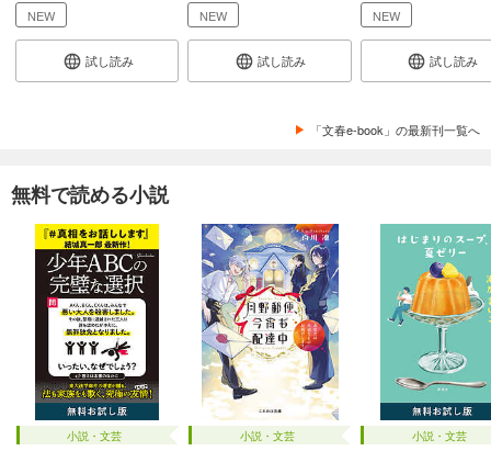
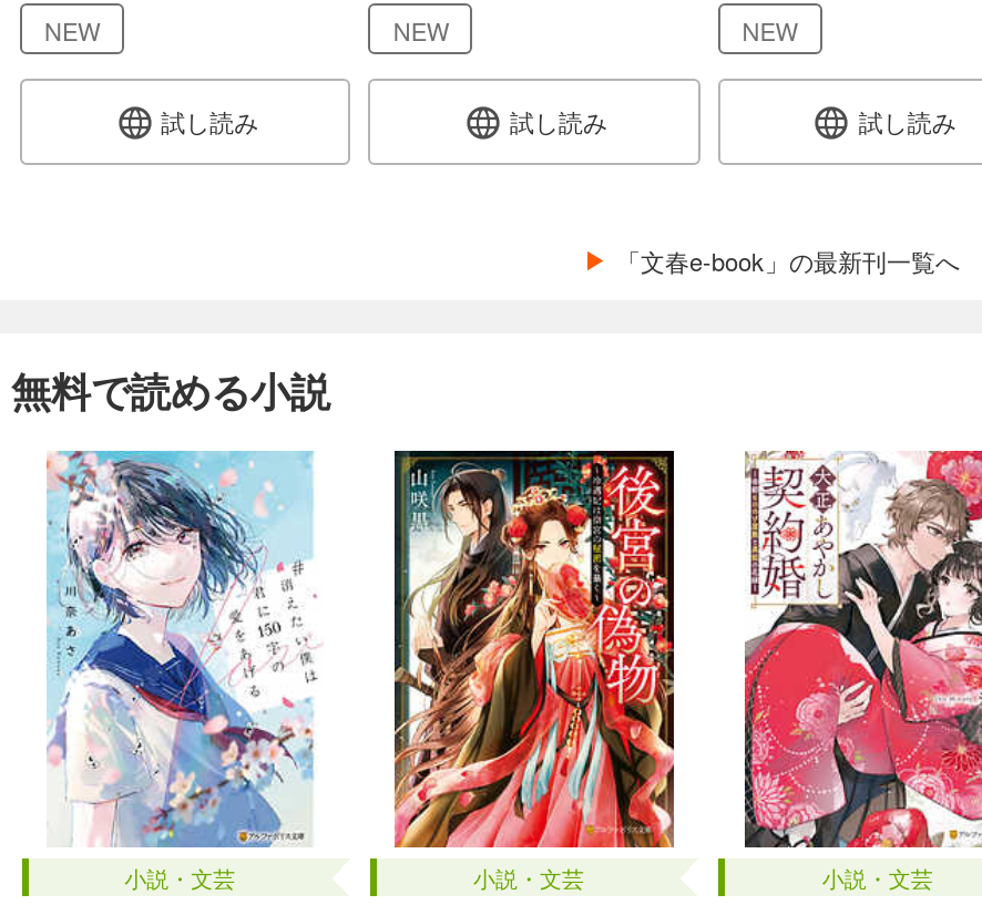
[28,223,160,421] [image] -> [44,449,317,850] [image]
[201,223,340,420] [image] -> [392,449,676,850] [image]
[374,223,488,421] [image] -> [743,449,975,850] [image]

